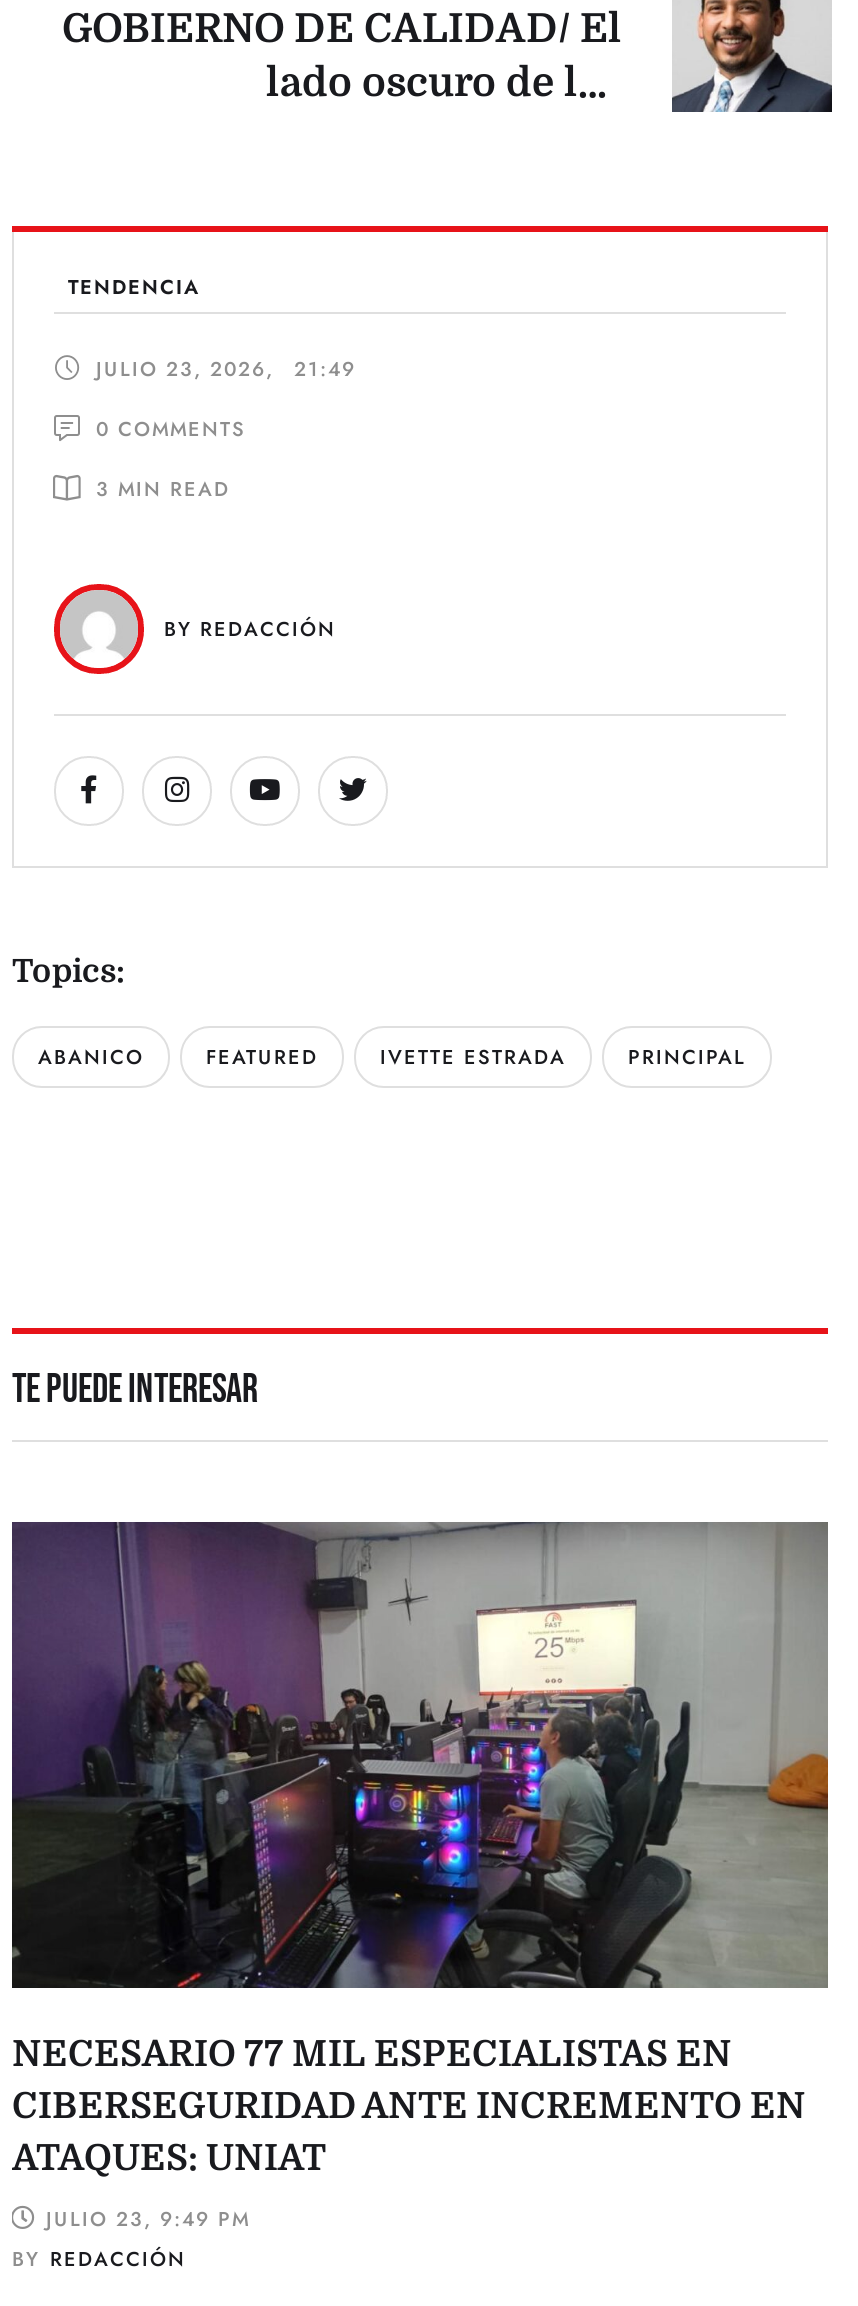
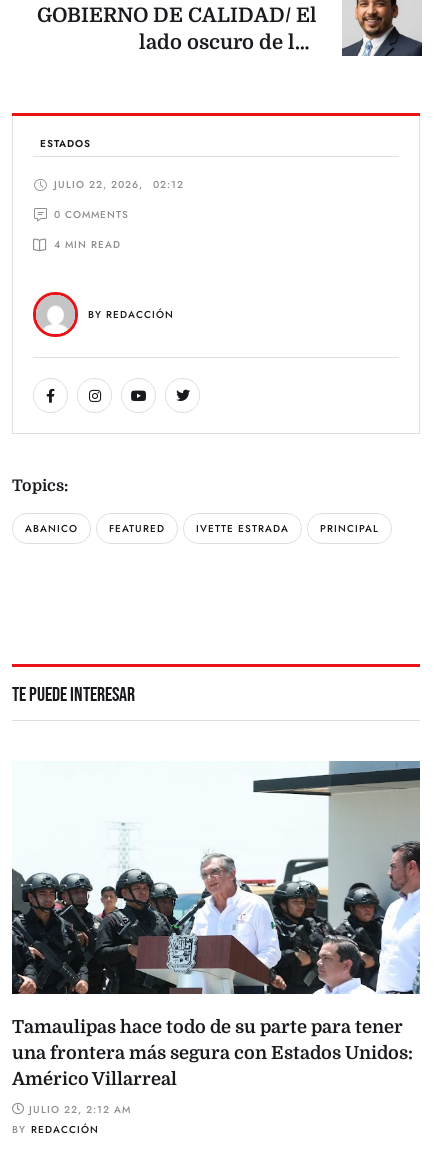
[68,272,200,302] TENDENCIA -> [40,136,91,151] ESTADOS
[96,354,356,384] JULIO 23, 2026, | 21:49 -> [54,177,184,192] JULIO 22, 2026, | 02:12
[96,474,230,504] 3 MIN READ -> [54,237,121,252] 4 MIN READ
[10,1520,830,2177] [image] | NECESARIO 77 MIL ESPECIALISTAS EN | CIBERSEGURIDAD ANTE INCREMENTO EN | ATAQUES: UNIAT -> [11,761,421,1089] [image] | Tamaulipas hace todo de su parte para tener | una frontera más segura con Estados Unidos: | Américo Villarreal
[46,2203,250,2233] JULIO 23, 9:49 PM -> [29,1102,131,1117] JULIO 22, 2:12 AM

